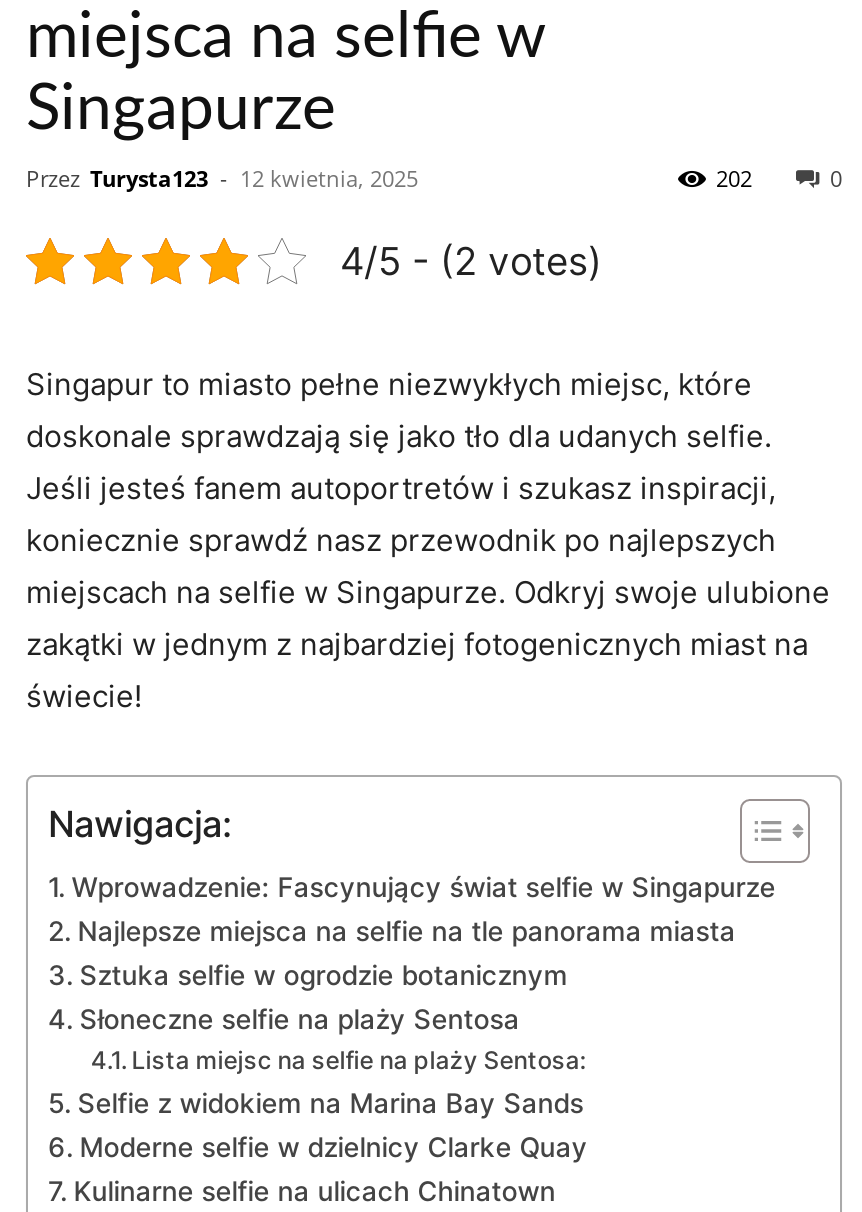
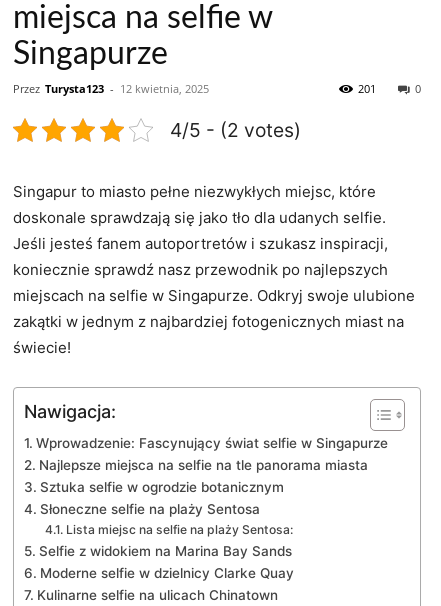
[716,162,752,192] 202 -> [358,81,376,96] 201

